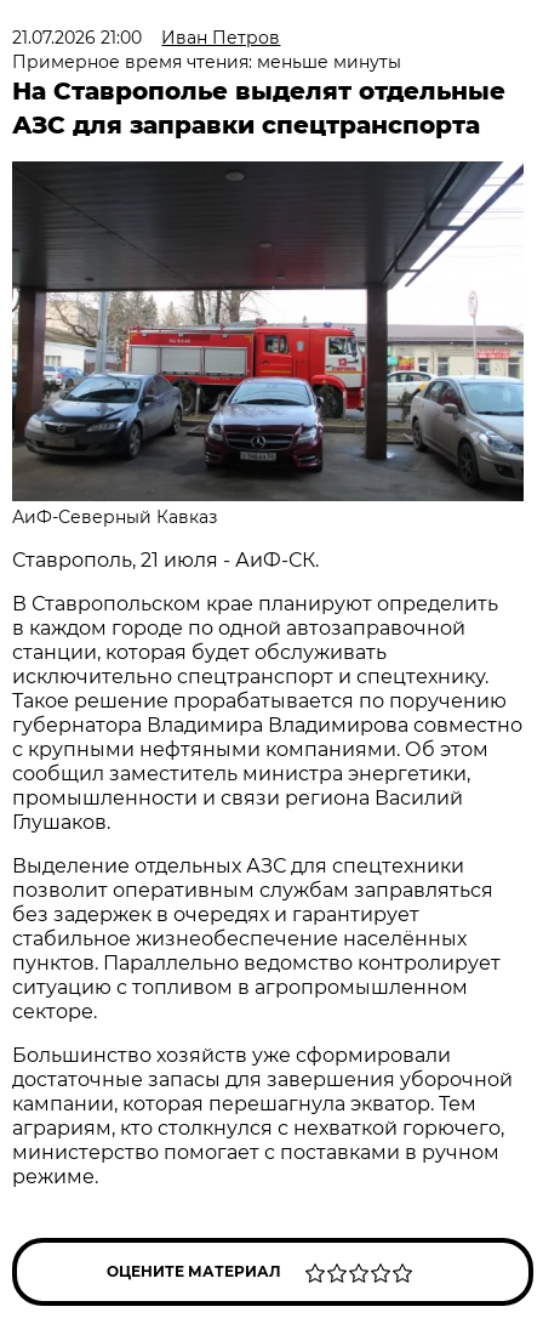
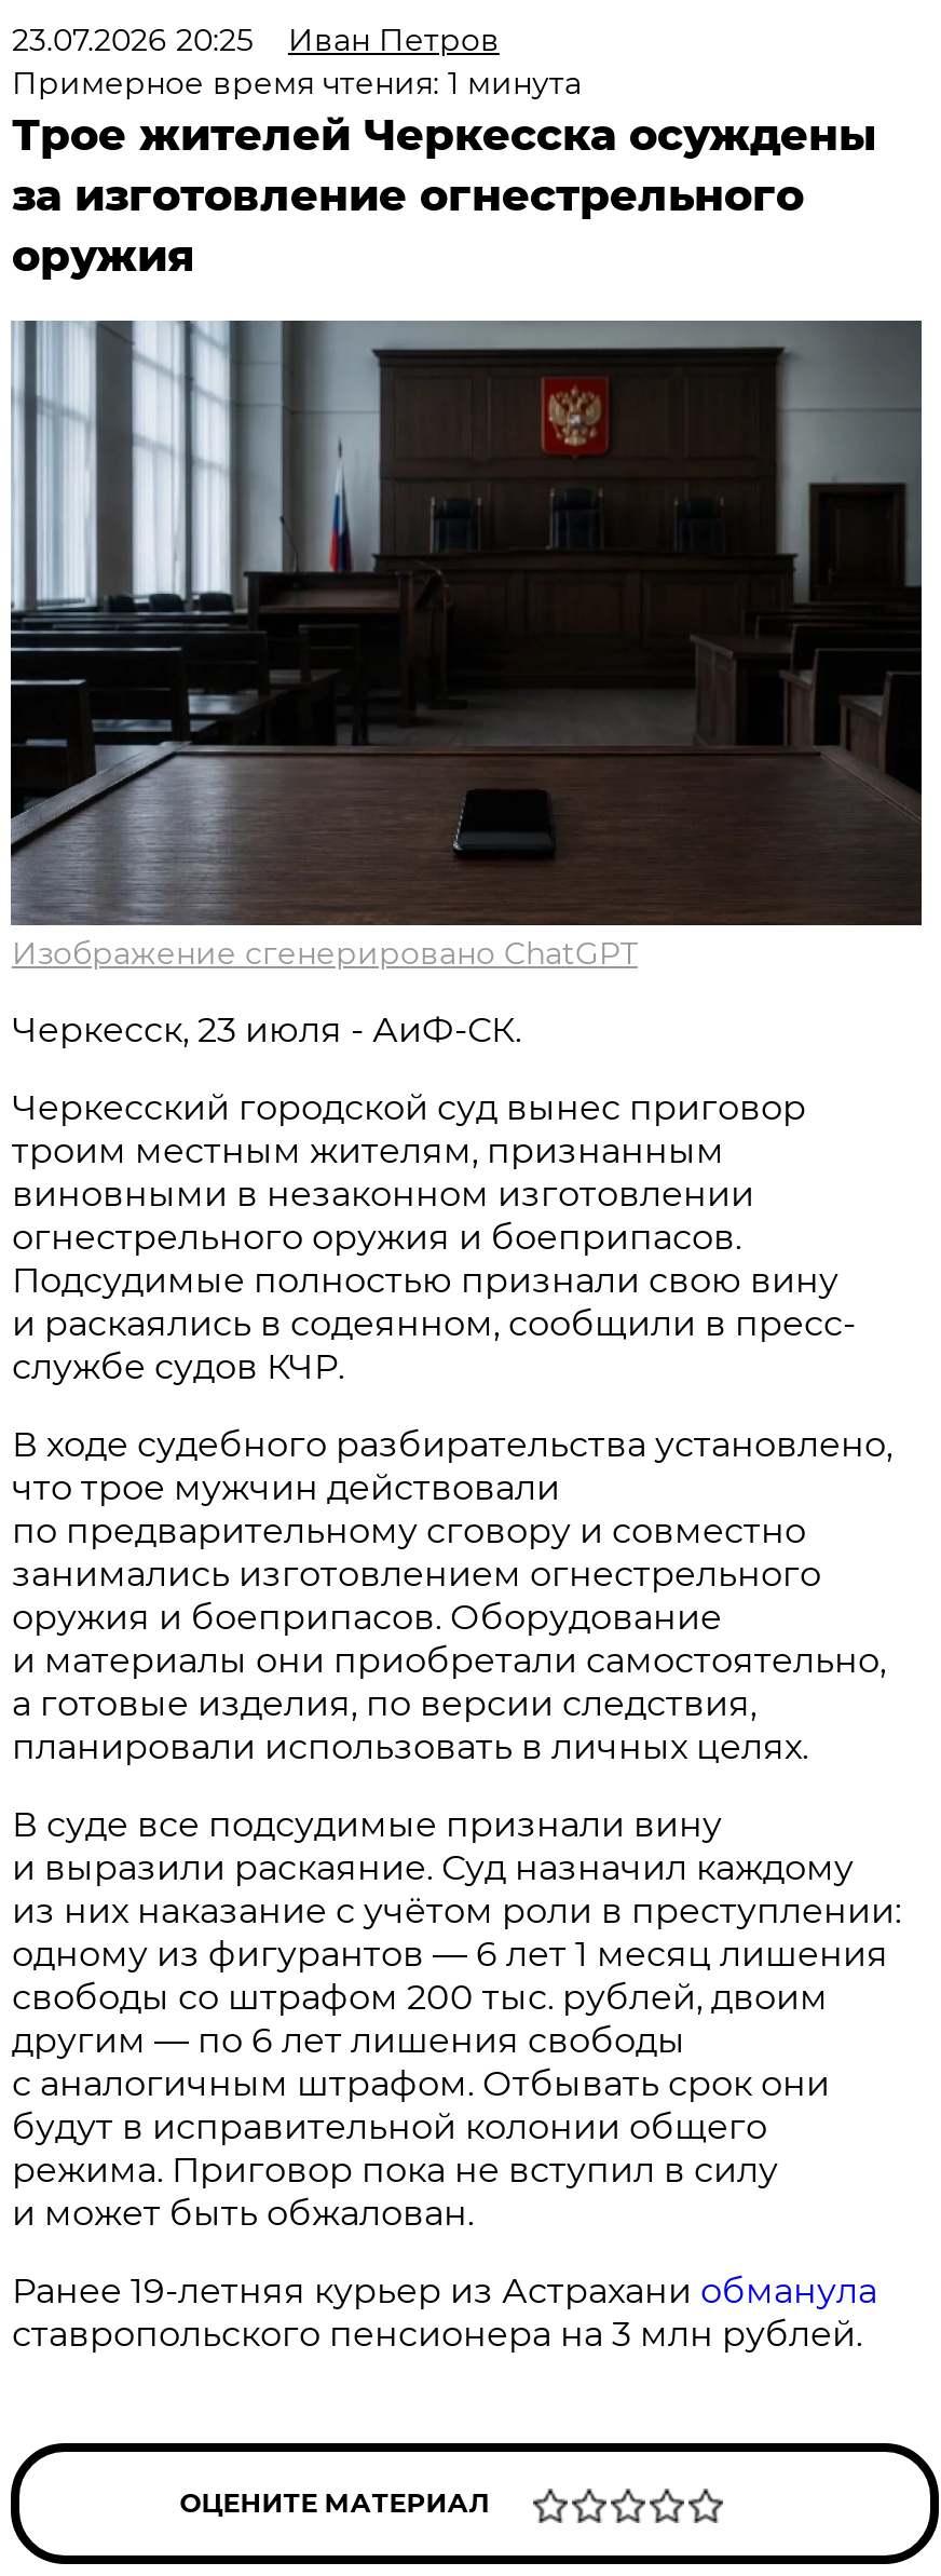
[13,27,280,49] 21.07.2026 21:00 Иван Петров -> [12,21,499,59] 23.07.2026 20:25 Иван Петров
[13,51,506,140] Примерное время чтения: меньше минуты | На Ставрополье выделят отдельные | АЗС для заправки спецтранспорта -> [12,64,877,282] Примерное время чтения: 1 минута | Трое жителей Черкесска осуждены | за изготовление огнестрельного | оружия
[11,160,525,1188] [image] | АиФ-Северный Кавказ | Ставрополь, 21 июля - АиФ-СК. | В Ставропольском крае планируют определить | в каждом городе по одной автозаправочной | станции, которая будет обслуживать | исключительно спецтранспорт и спецтехнику. | Такое решение прорабатывается по поручению | губернатора Владимира Владимирова совместно | с крупными нефтяными компаниями. Об этом | сообщил заместитель министра энергетики, | промышленности и связи региона Василий | Глушаков. | Выделение отдельных АЗС для спецтехники | позволит оперативным службам заправляться | без задержек в очередях и гарантирует | стабильное жизнеобеспечение населённых | пунктов. Параллельно ведомство контролирует | ситуацию с топливом в агропромышленном | секторе. | Большинство хозяйств уже сформировали | достаточные запасы для завершения уборочной | кампании, которая перешагнула экватор. Тем | аграриям, кто столкнулся с нехваткой горючего, | министерство помогает с поставками в ручном | режиме. -> [11,318,924,2355] [image] | Изображение сгенерировано ChatGPT | Черкесск, 23 июля - АиФ-СК. | Черкесский городской суд вынес приговор | троим местным жителям, признанным | виновными в незаконном изготовлении | огнестрельного оружия и боеприпасов. | Подсудимые полностью признали свою вину | и раскаялись в содеянном, сообщили в пресс- | службе судов КЧР. | В ходе судебного разбирательства установлено, | что трое мужчин действовали | по предварительному сговору и совместно | занимались изготовлением огнестрельного | оружия и боеприпасов. Оборудование | и материалы они приобретали самостоятельно, | а готовые изделия, по версии следствия, | планировали использовать в личных целях. | В суде все подсудимые признали вину | и выразили раскаяние. Суд назначил каждому | из них наказание с учётом роли в преступлении: | одному из фигурантов — 6 лет 1 месяц лишения | свободы со штрафом 200 тыс. рублей, двоим | другим — по 6 лет лишения свободы | с аналогичным штрафом. Отбывать срок они | будут в исправительной колонии общего | режима. Приговор пока не вступил в силу | и может быть обжалован. | Ранее 19-летняя курьер из Астрахани обманула | ставропольского пенсионера на 3 млн рублей.

